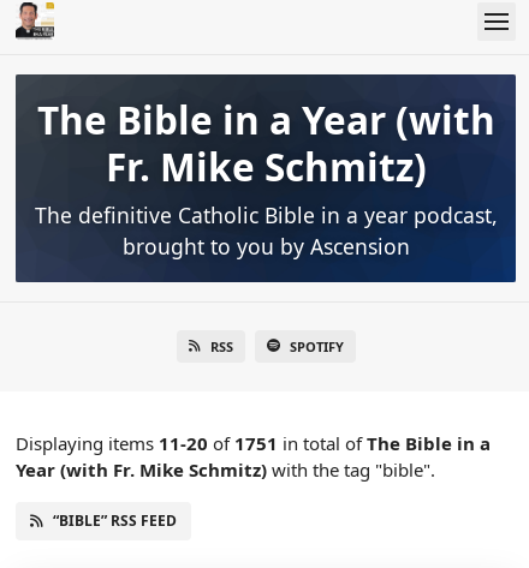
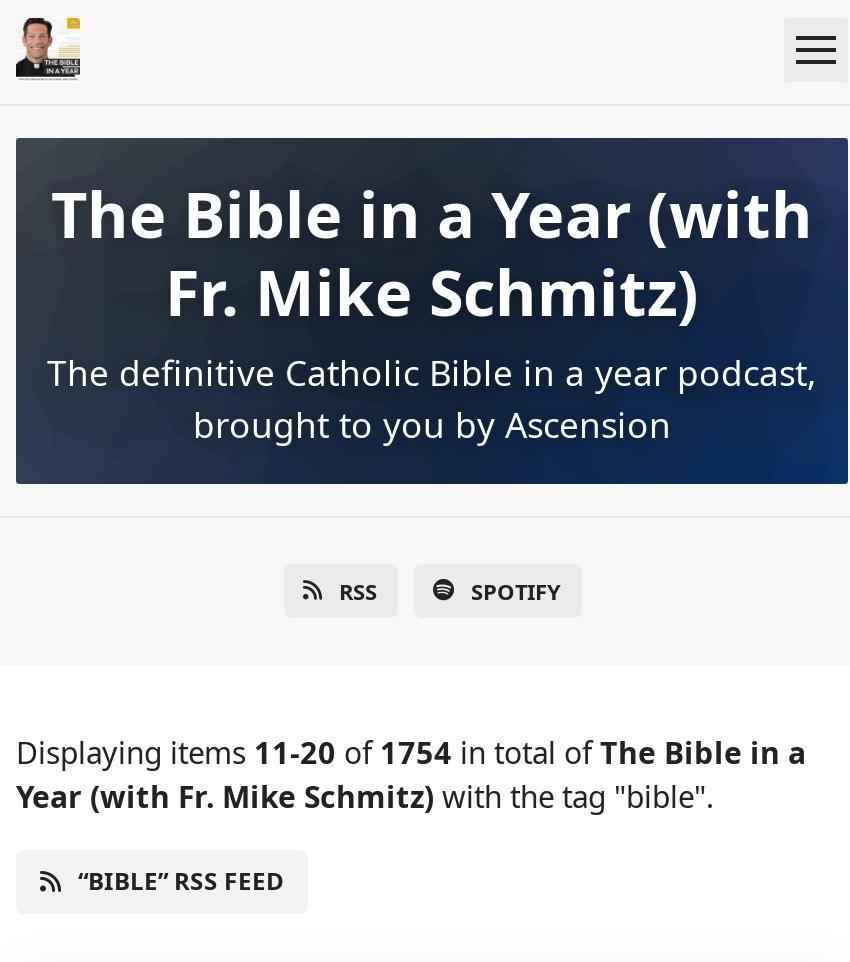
[16,431,491,455] Displaying items 11-20 of 1751 in total of The Bible in a -> [16,733,806,773] Displaying items 11-20 of 1754 in total of The Bible in a

